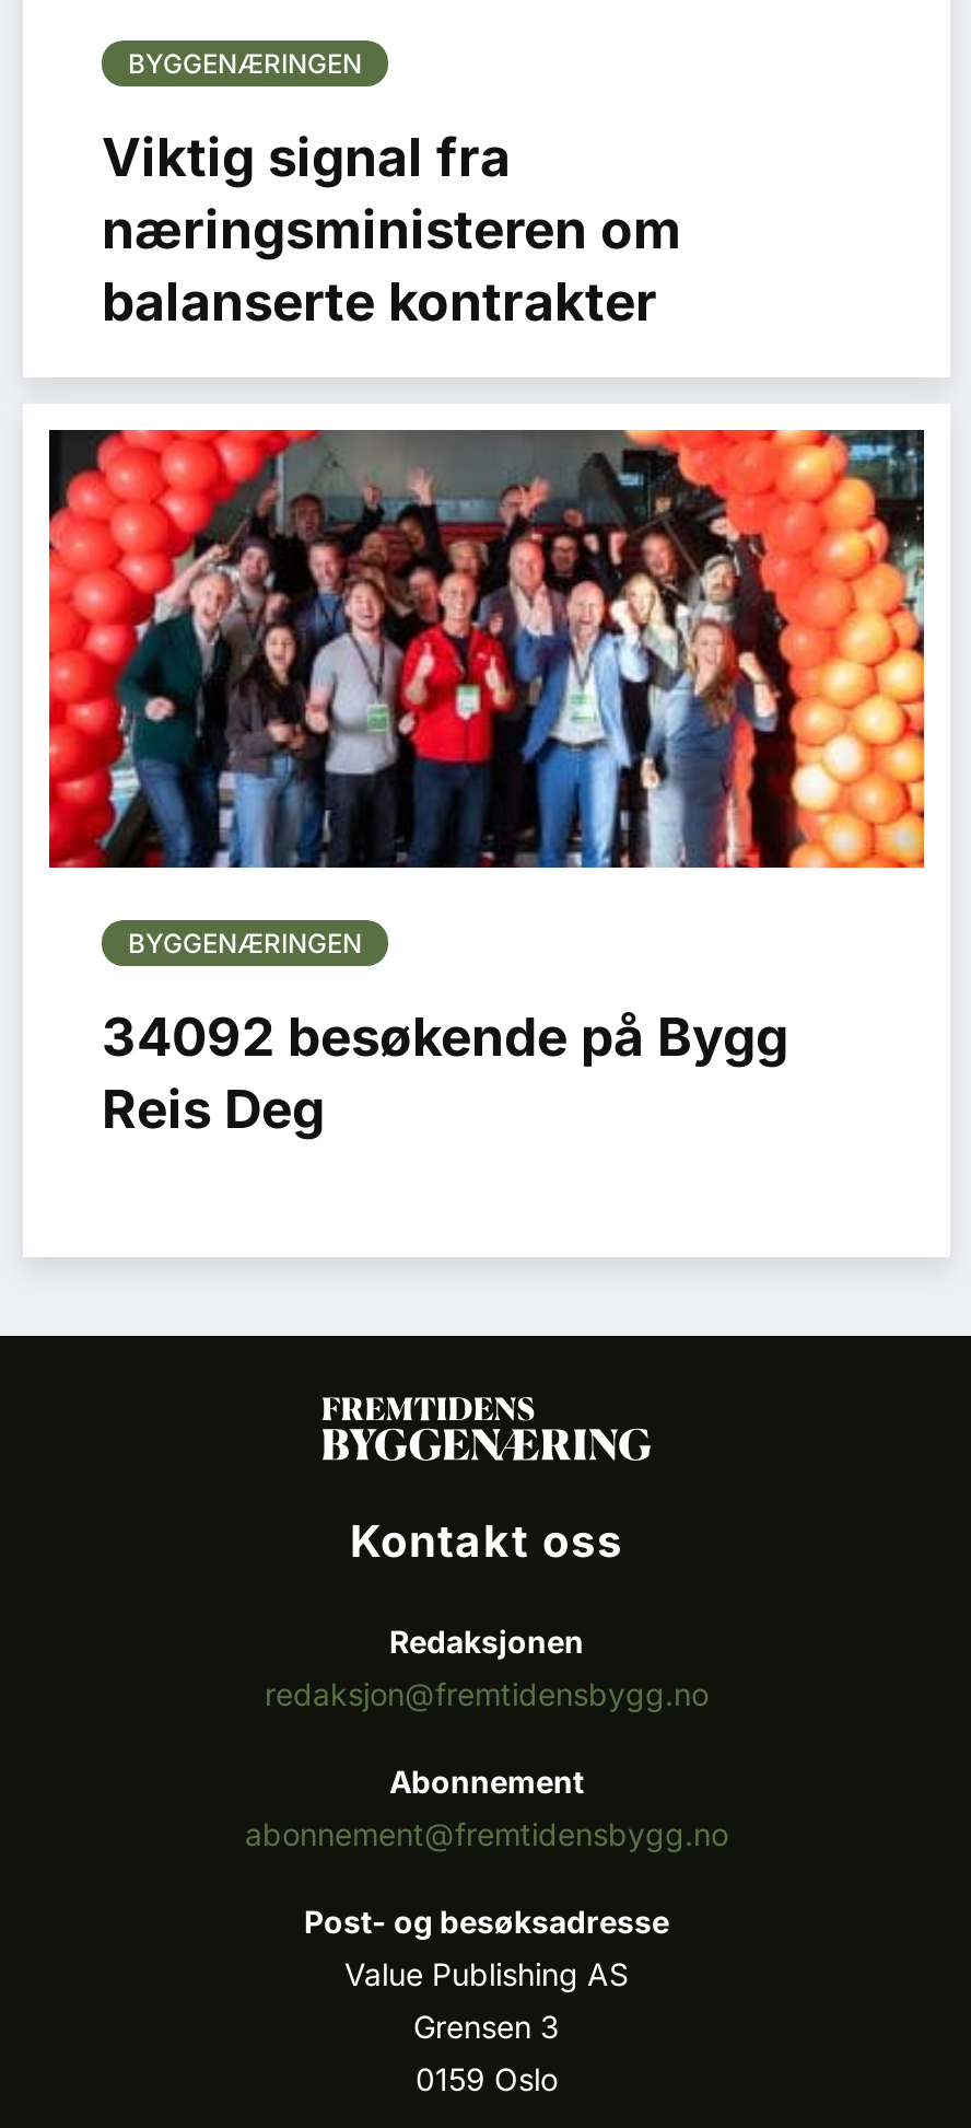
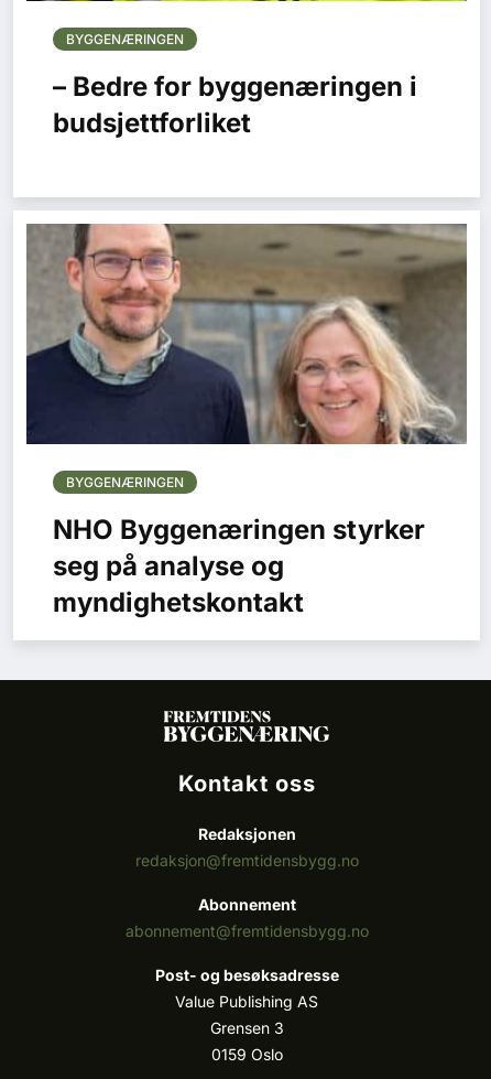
[102,127,681,335] Viktig signal fra | næringsministeren om | balanserte kontrakter -> [53,70,417,138] – Bedre for byggenæringen i | budsjettforliket
[47,428,926,870] [image] -> [25,223,468,445] [image]
[102,1007,788,1142] 34092 besøkende på Bygg | Reis Deg -> [53,513,425,618] NHO Byggenæringen styrker | seg på analyse og | myndighetskontakt

